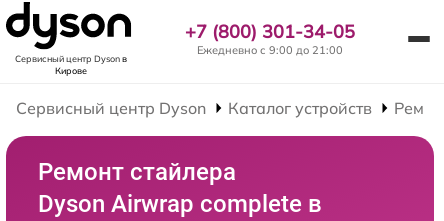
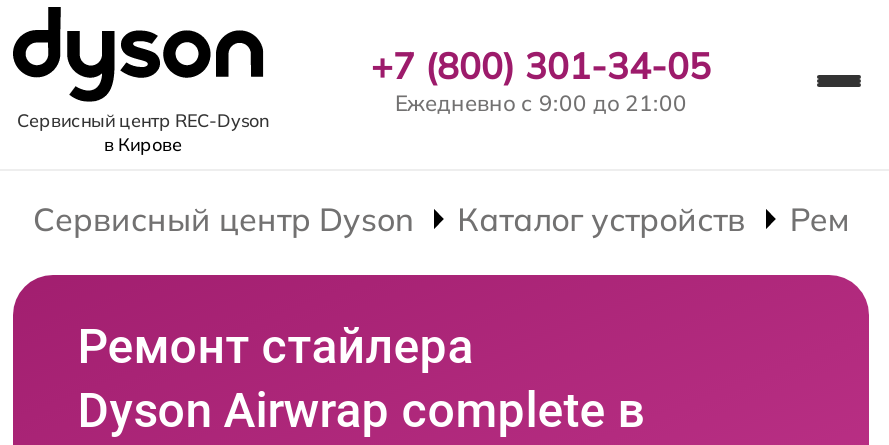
[15,53,127,76] Сервисный центр Dyson в | Кирове -> [17,109,269,155] Сервисный центр REC-Dyson | в Кирове

